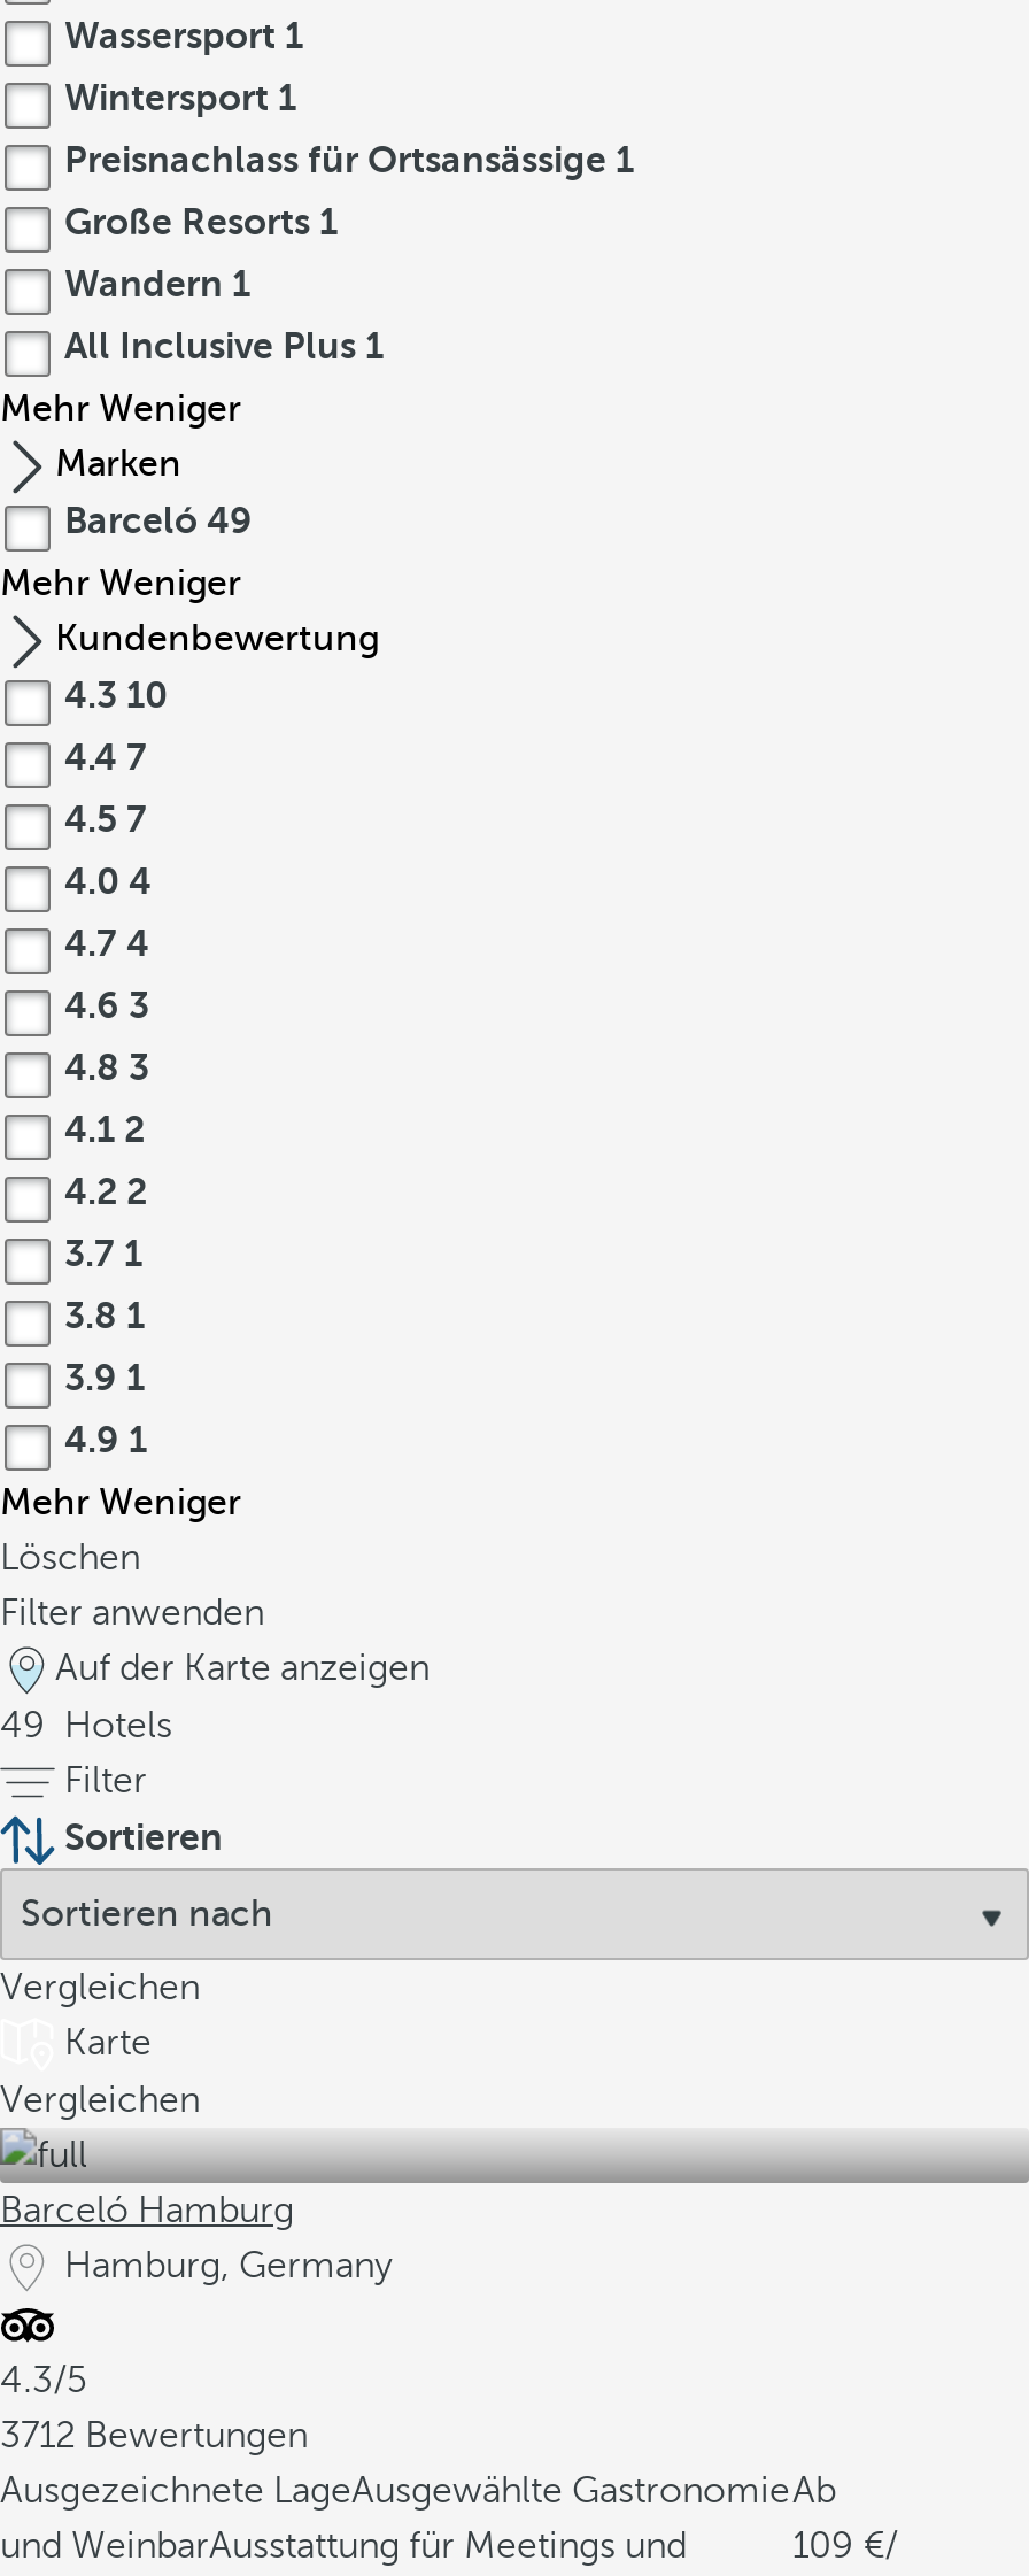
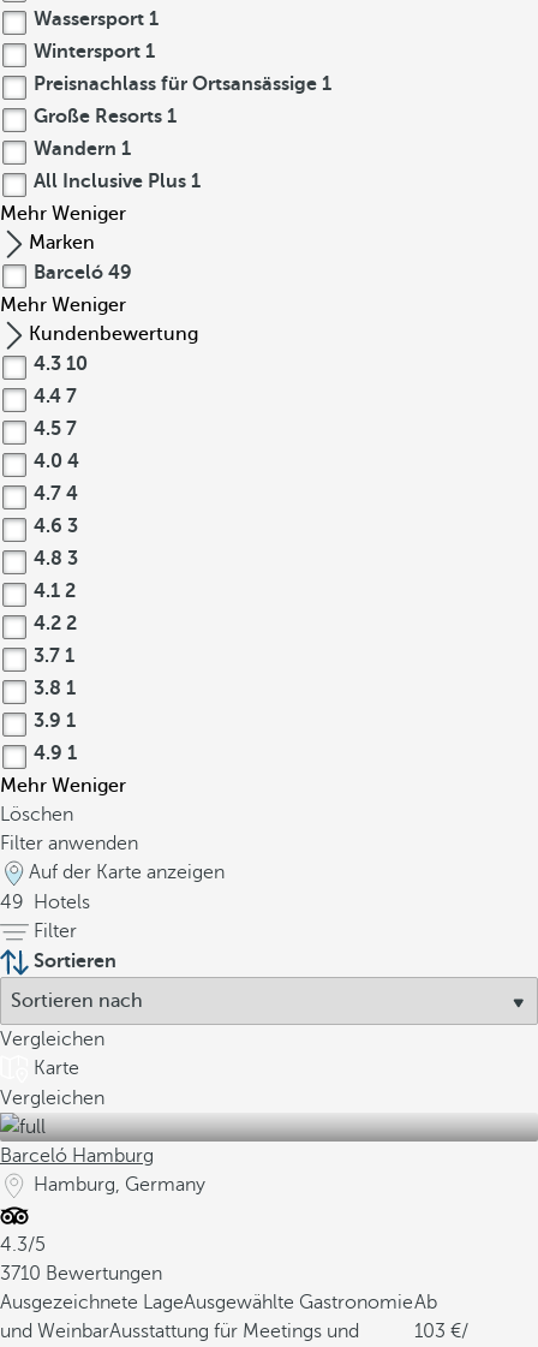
[0,2415,308,2457] 3712 Bewertungen -> [0,1263,162,1285] 3710 Bewertungen
[792,2525,854,2567] 109 -> [414,1321,446,1342] 103

